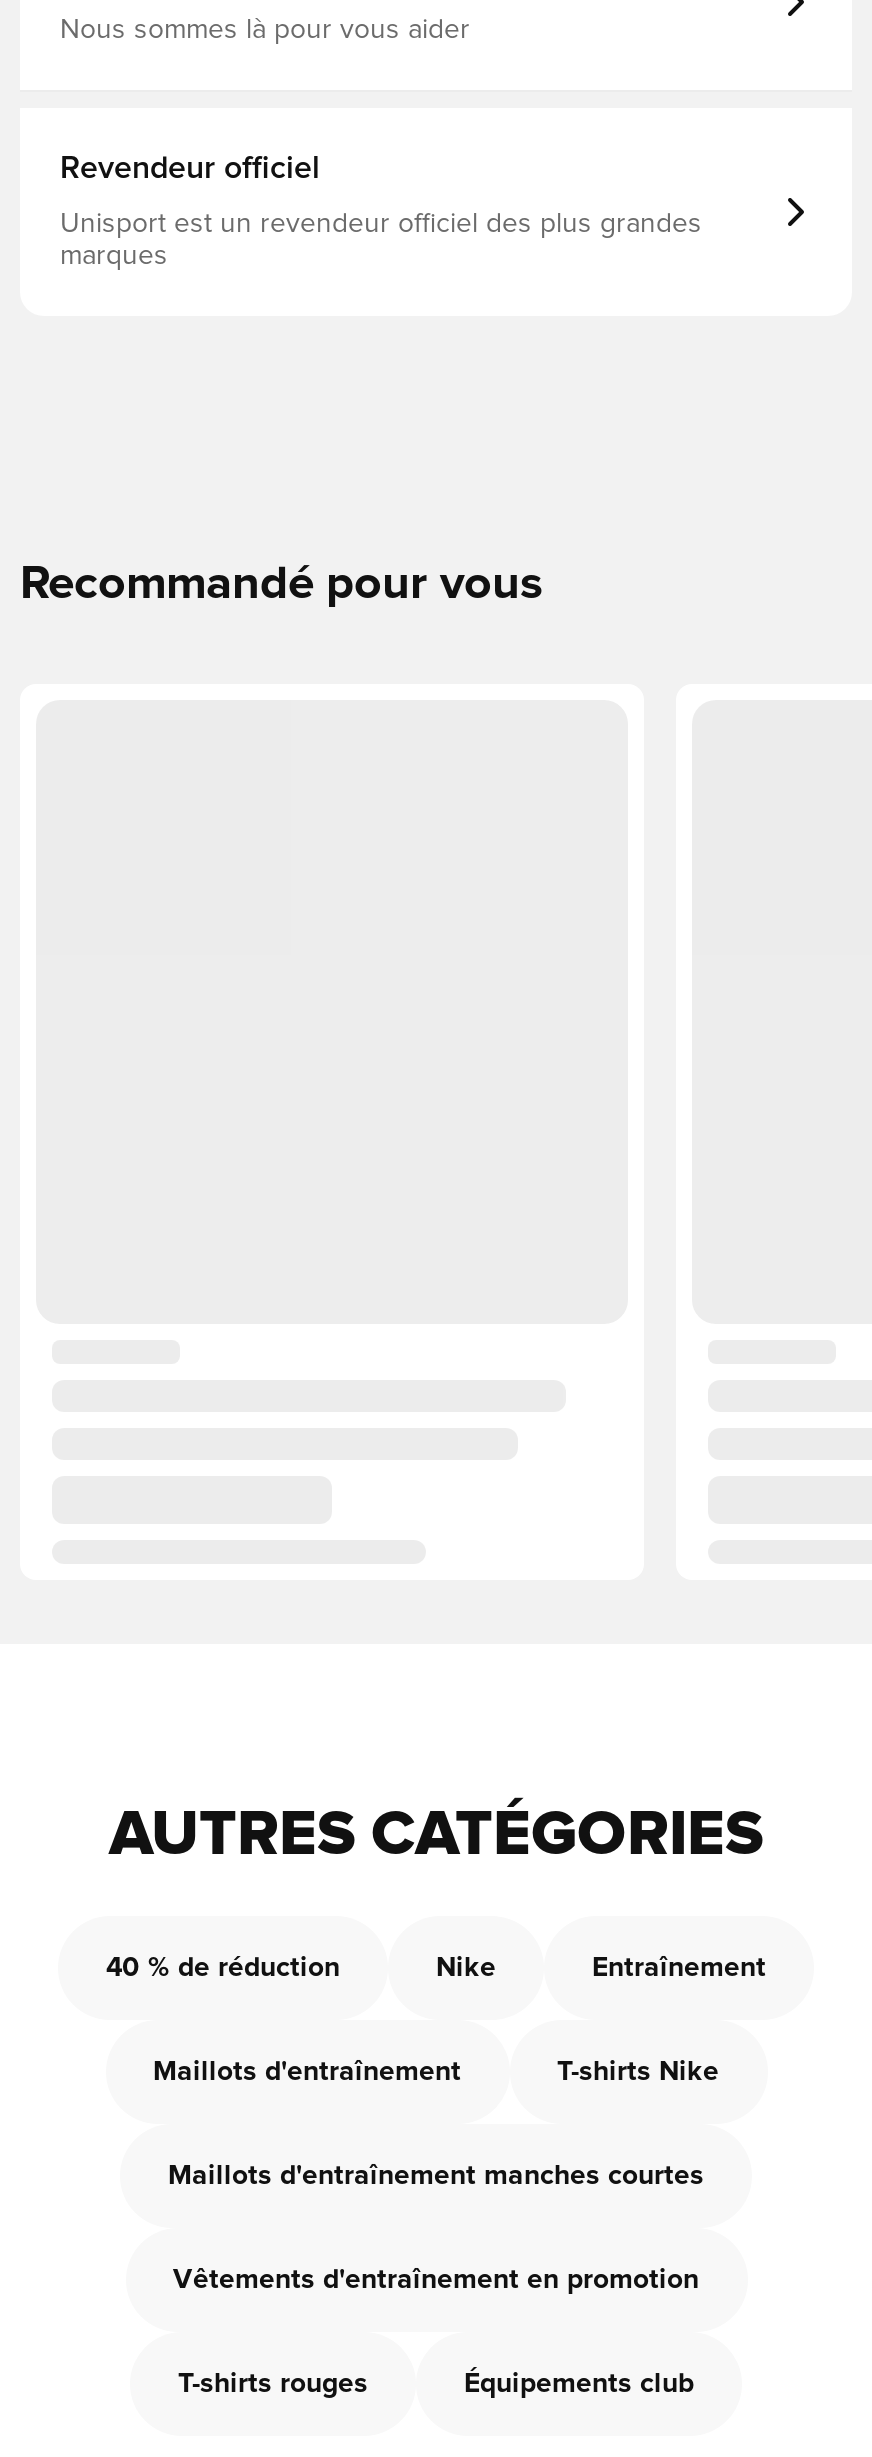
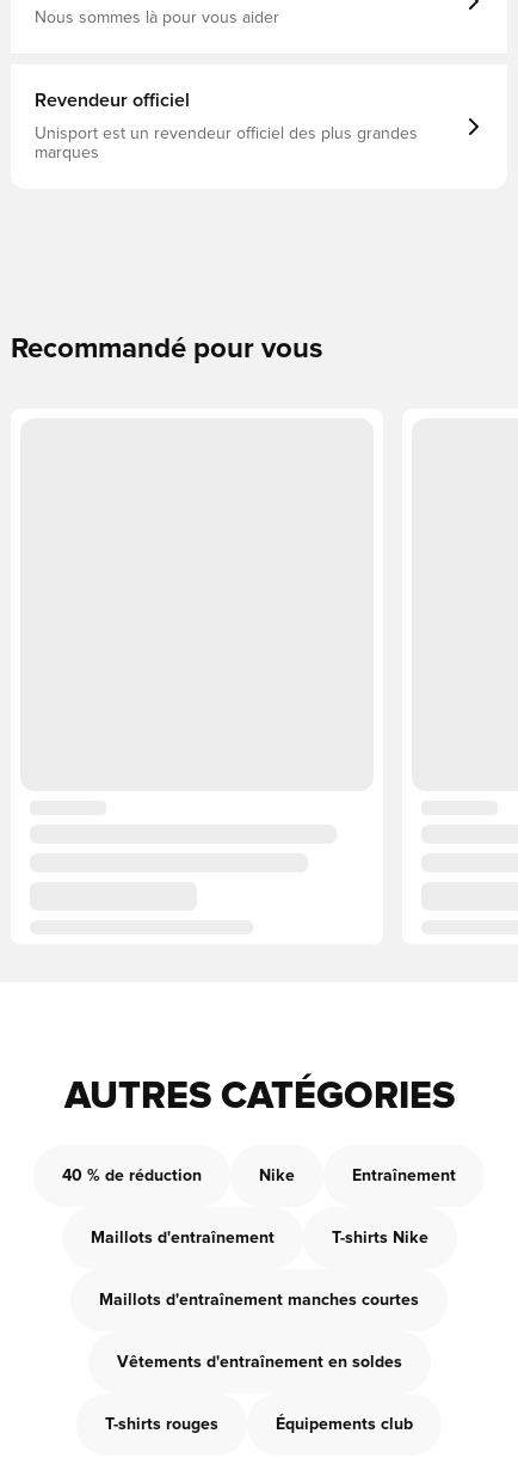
[173,2266,699,2294] Vêtements d'entraînement en promotion -> [116,1354,402,1371] Vêtements d'entraînement en soldes

